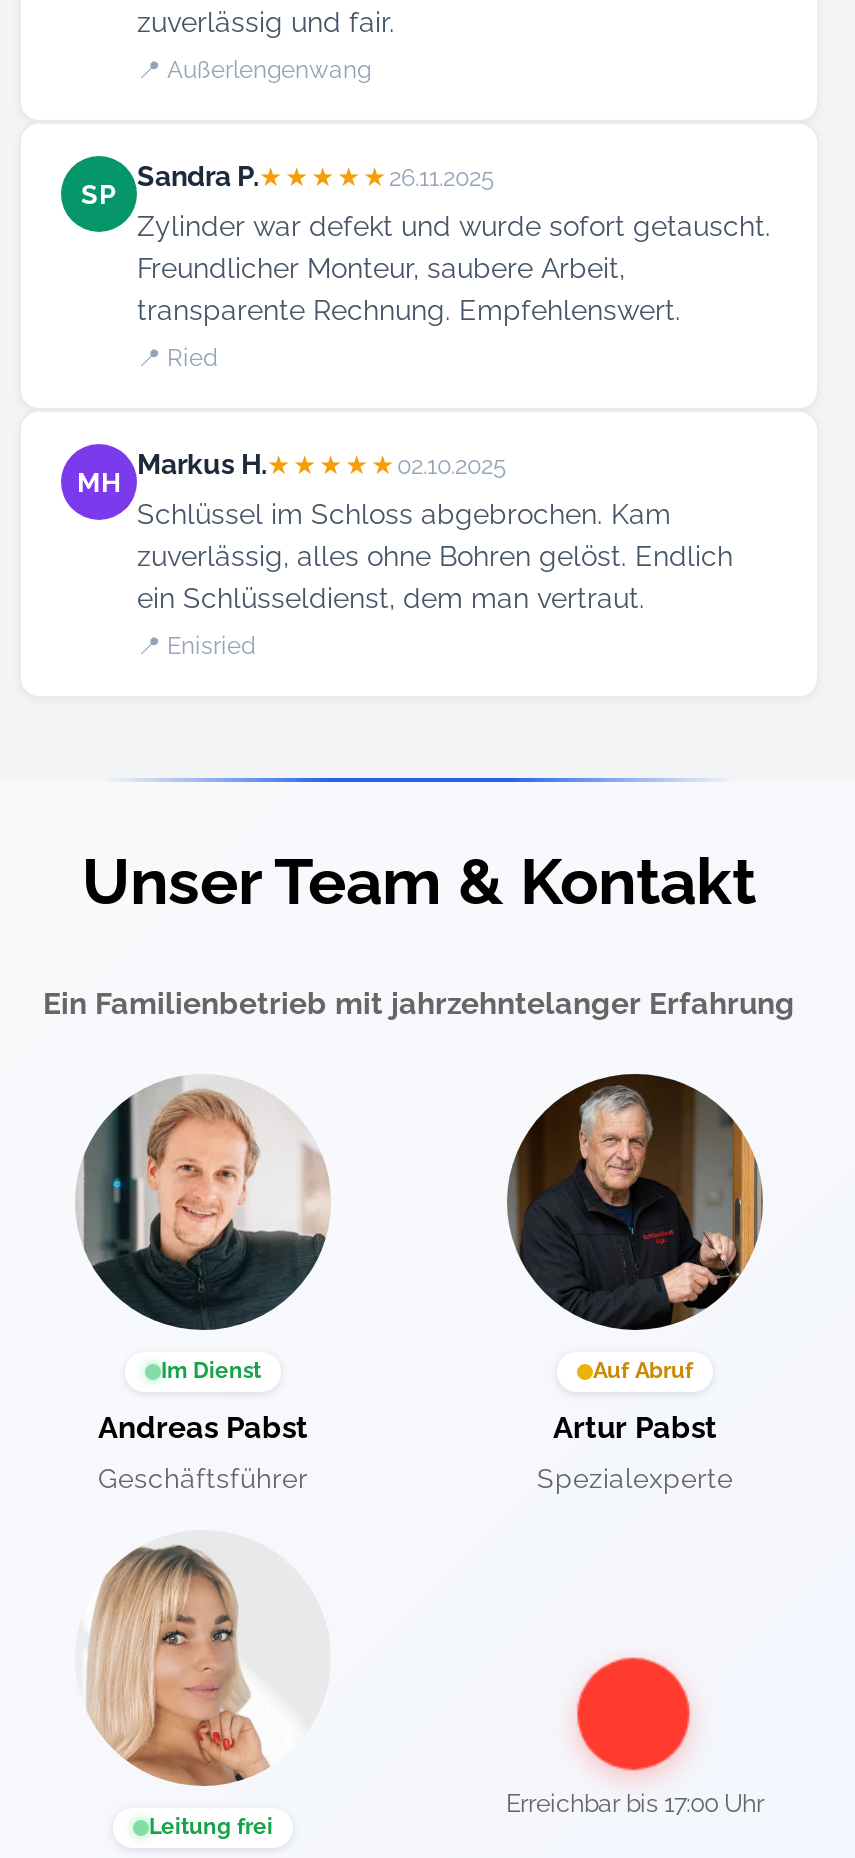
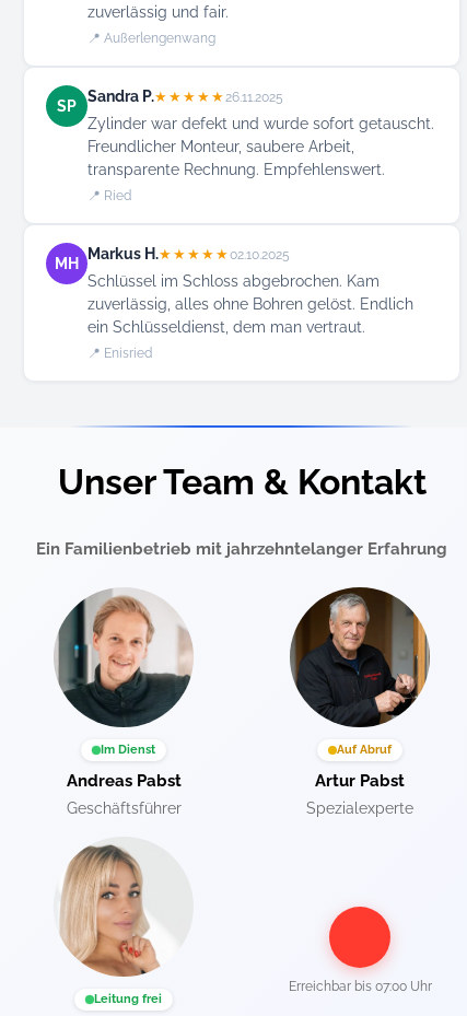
[506,1789,764,1819] Erreichbar bis 17:00 Uhr -> [288,978,431,995] Erreichbar bis 07:00 Uhr

